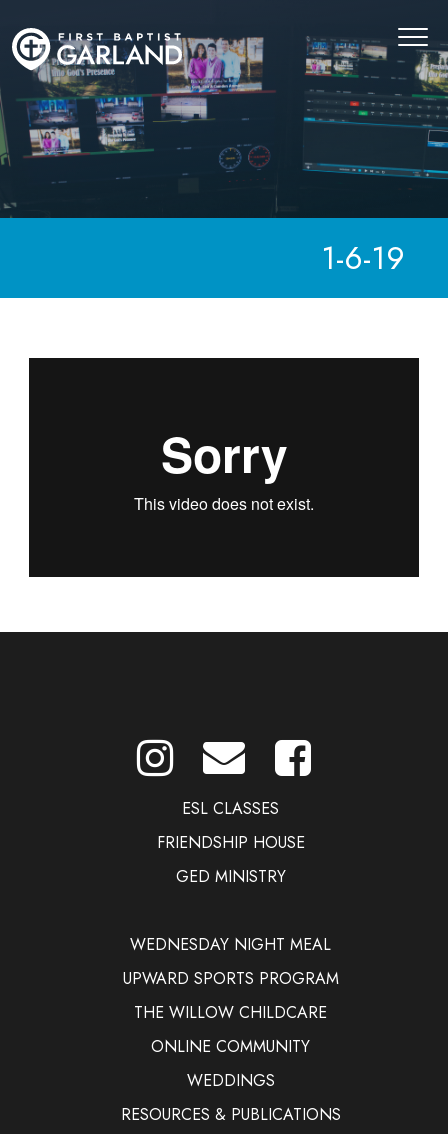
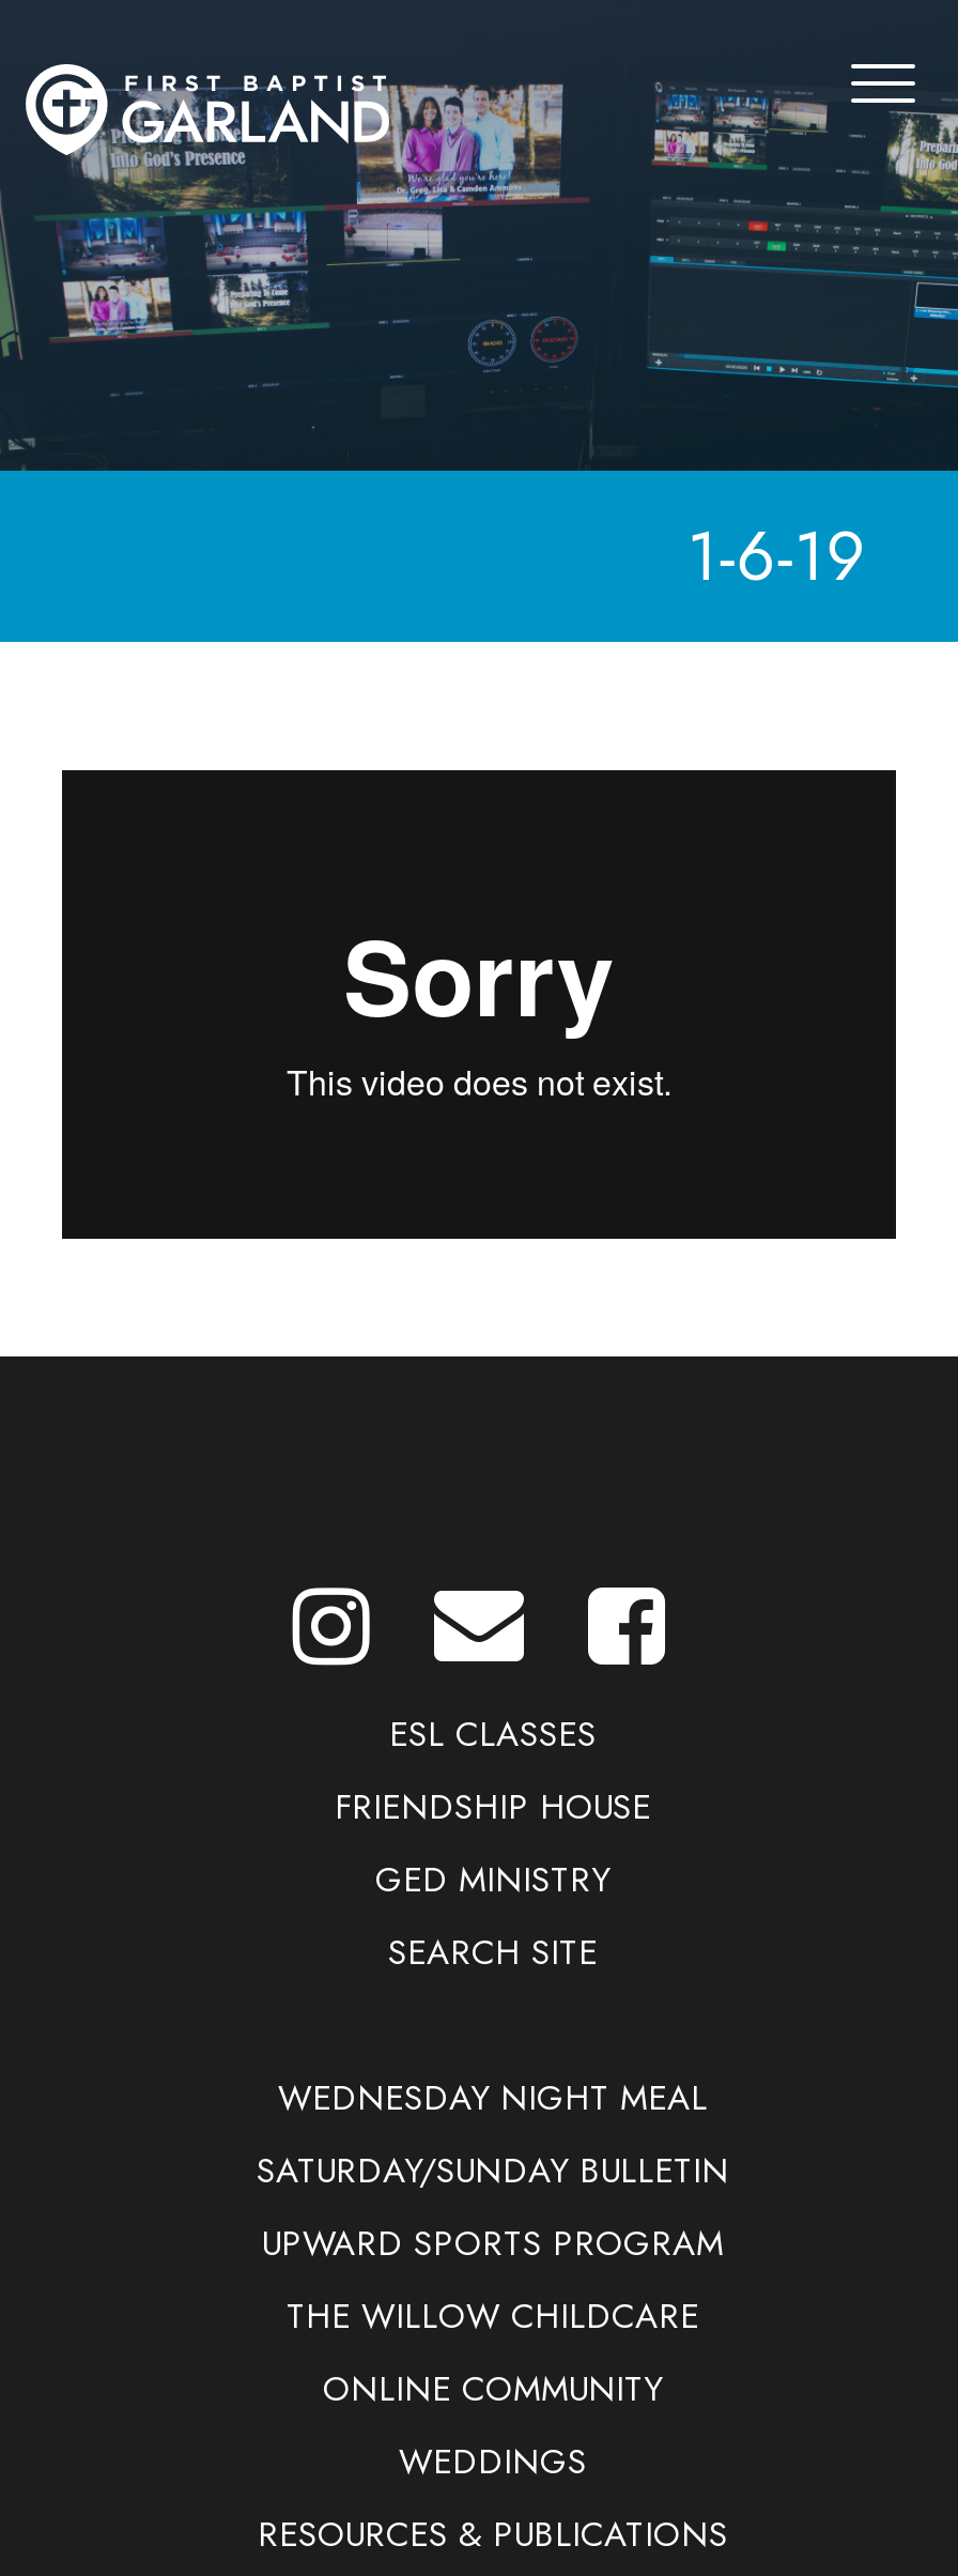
none -> [388,1928,598,1977] SEARCH SITE
none -> [257,2146,729,2196] SATURDAY/SUNDAY BULLETIN

